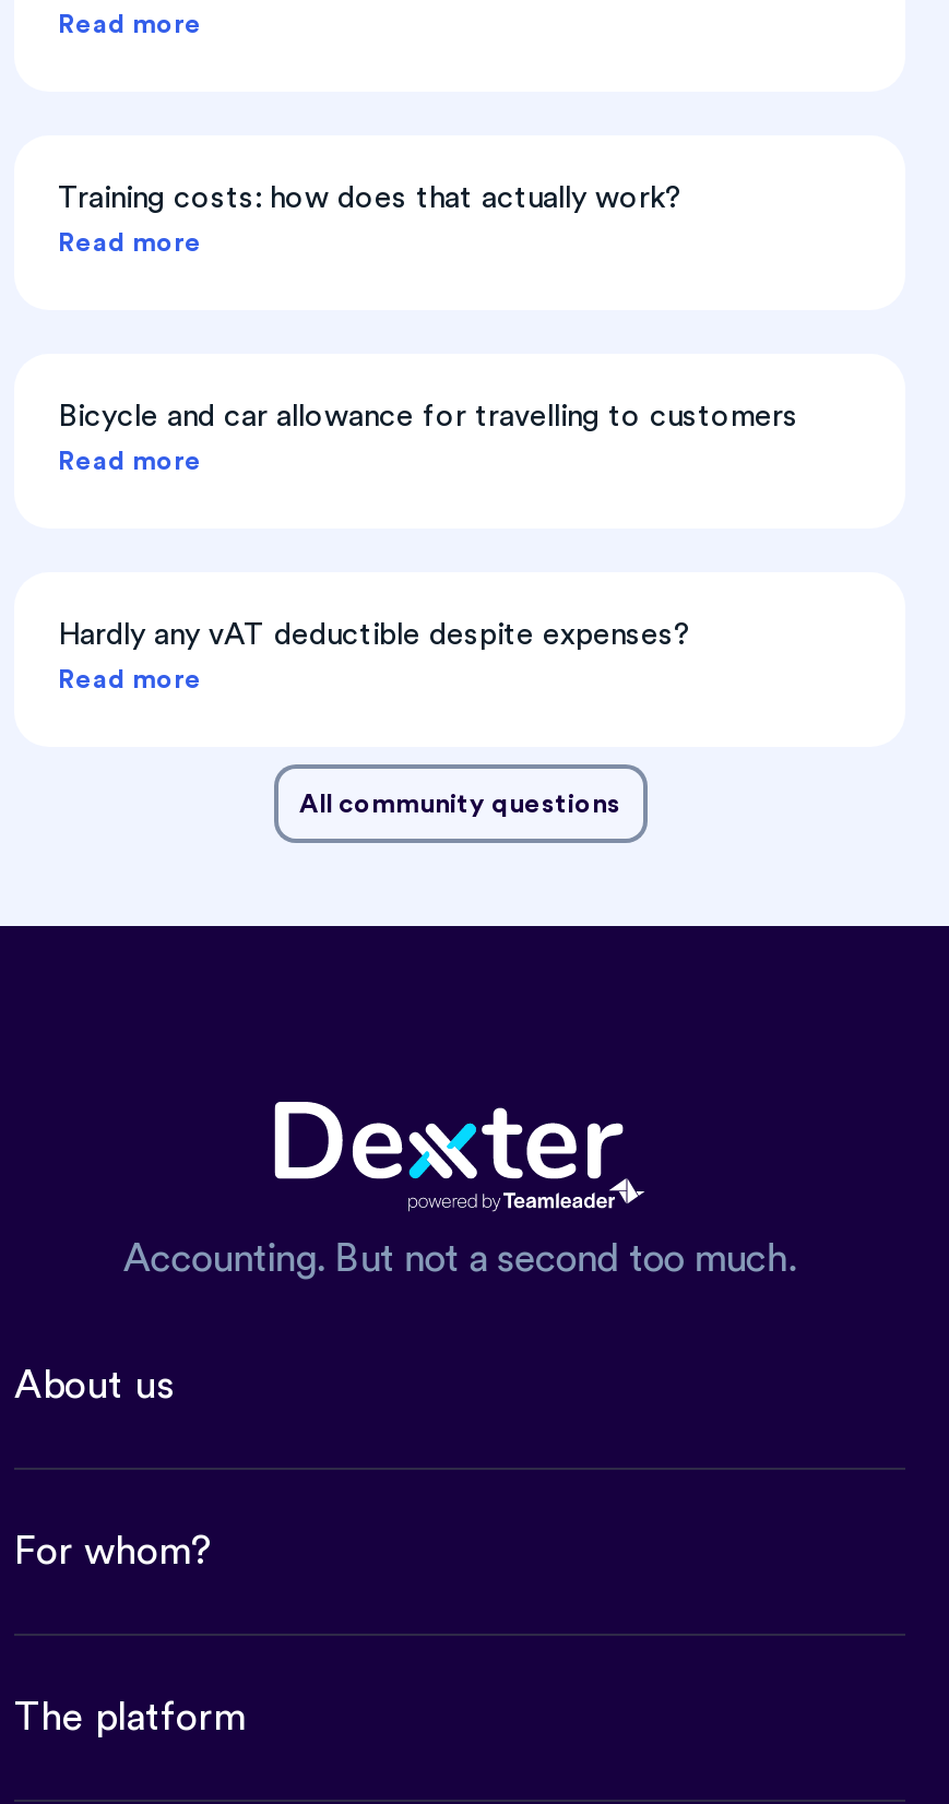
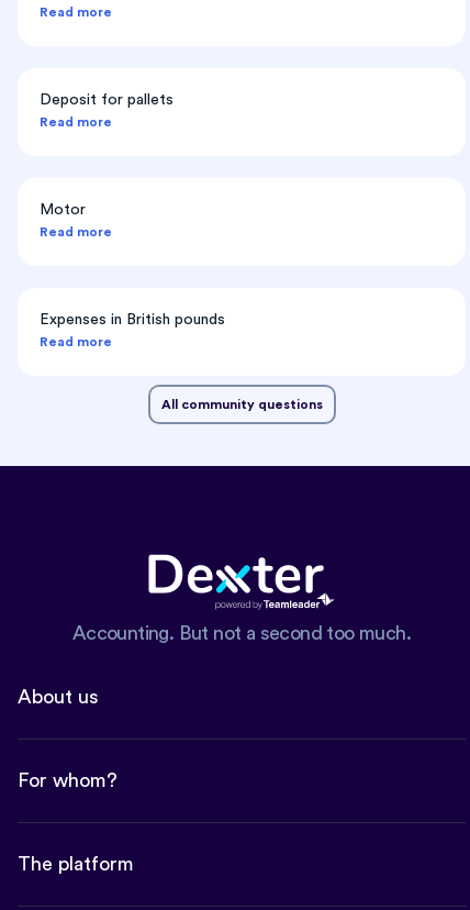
[58,183,683,213] Training costs: how does that actually work? -> [40,92,174,107] Deposit for pallets
[58,401,798,432] Bicycle and car allowance for travelling to customers -> [40,202,86,217] Motor
[58,619,691,650] Hardly any vAT deductible despite expenses? -> [40,312,225,327] Expenses in British pounds

